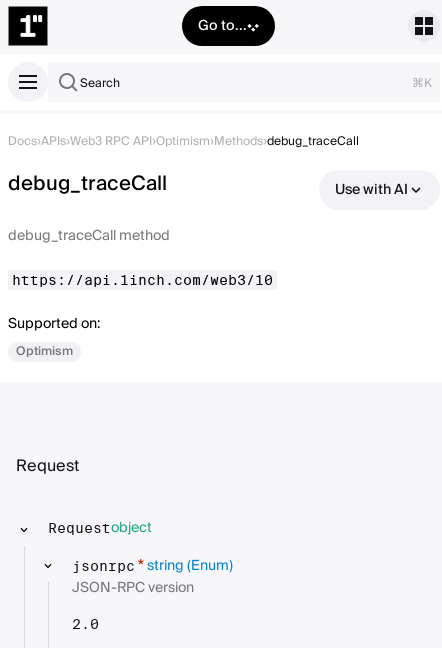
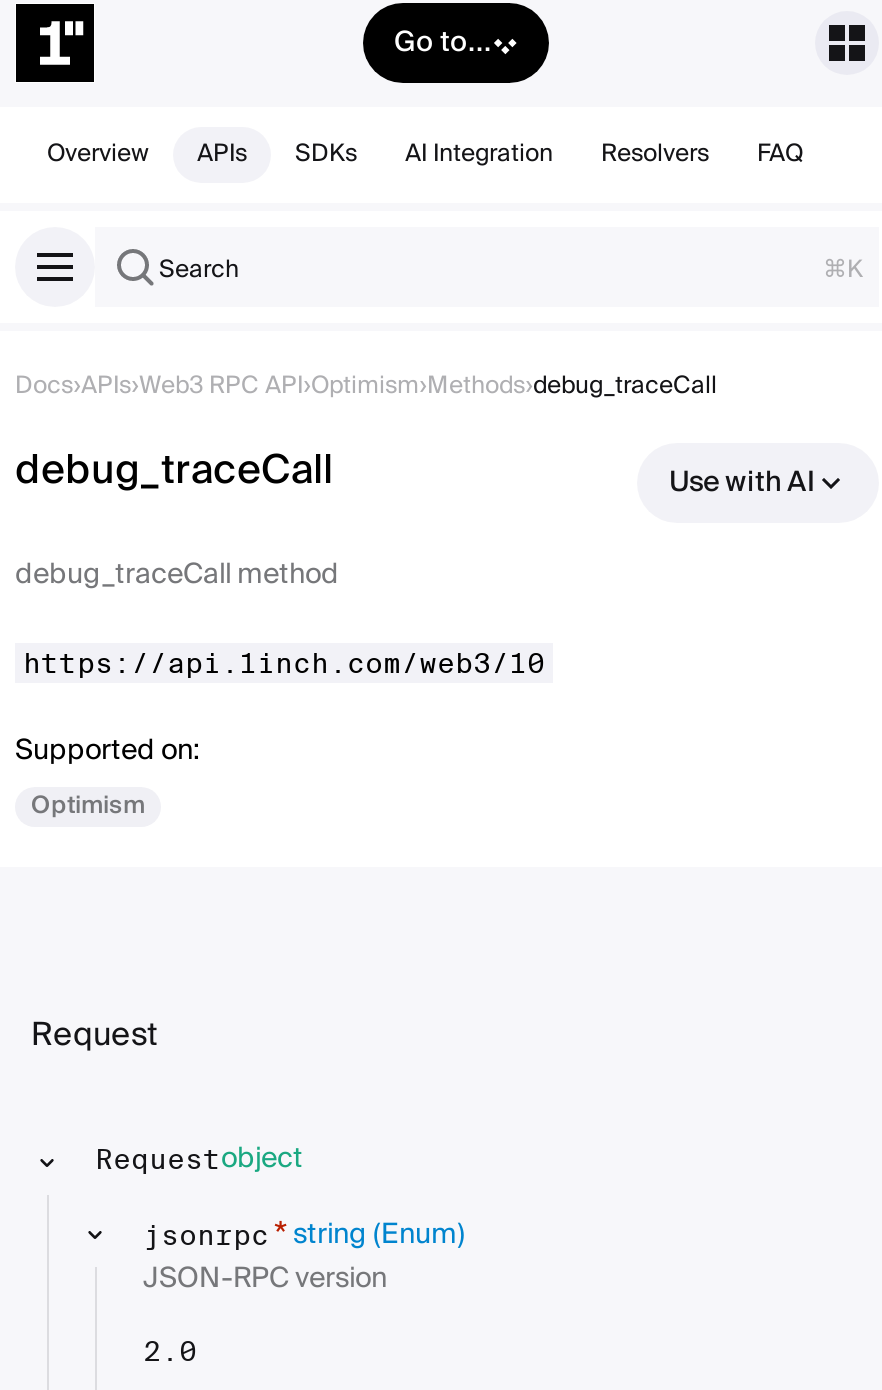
none -> [47,133,803,175] Overview | APIs | SDKs | AI Integration | Resolvers | FAQ

